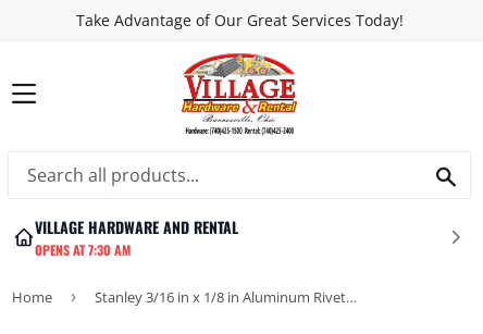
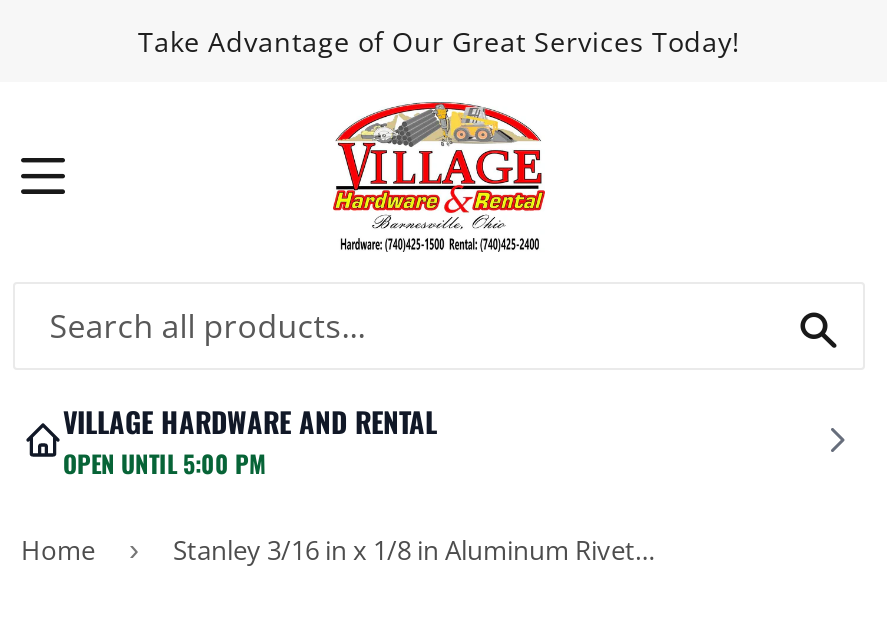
[35,240,131,259] OPENS AT 7:30 AM -> [63,446,265,480] OPEN UNTIL 5:00 PM

